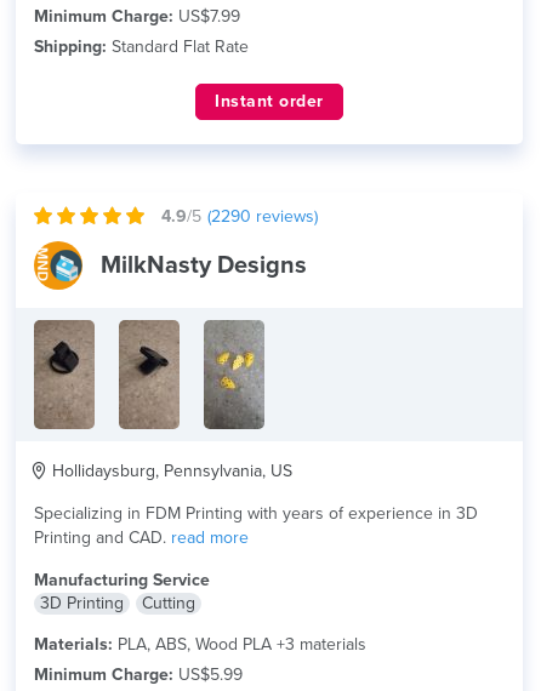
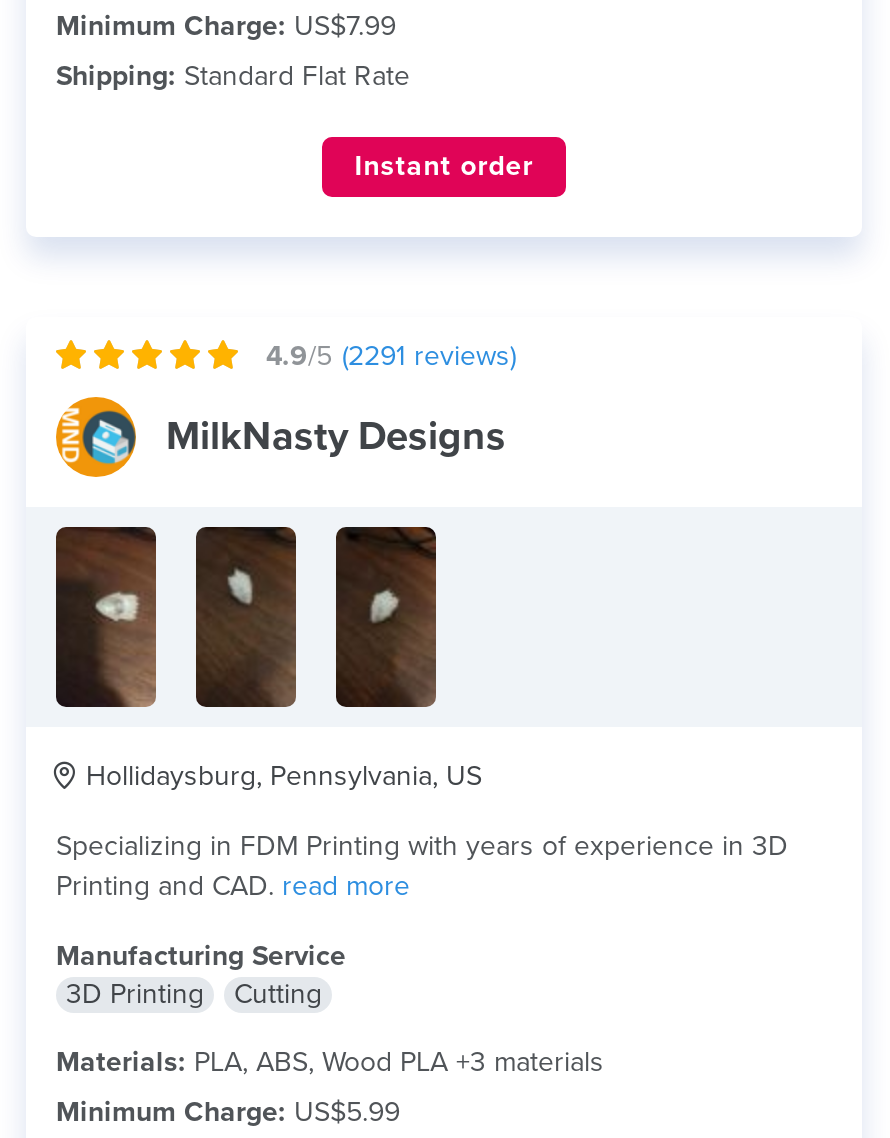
[161,206,318,227] 4.9/5 (2290 reviews) -> [266,339,516,373] 4.9/5 (2291 reviews)
[33,319,95,430] [image] -> [54,525,156,709] [image]
[119,319,180,429] [image] -> [196,525,296,707] [image]
[204,321,264,429] [image] -> [336,527,436,705] [image]

